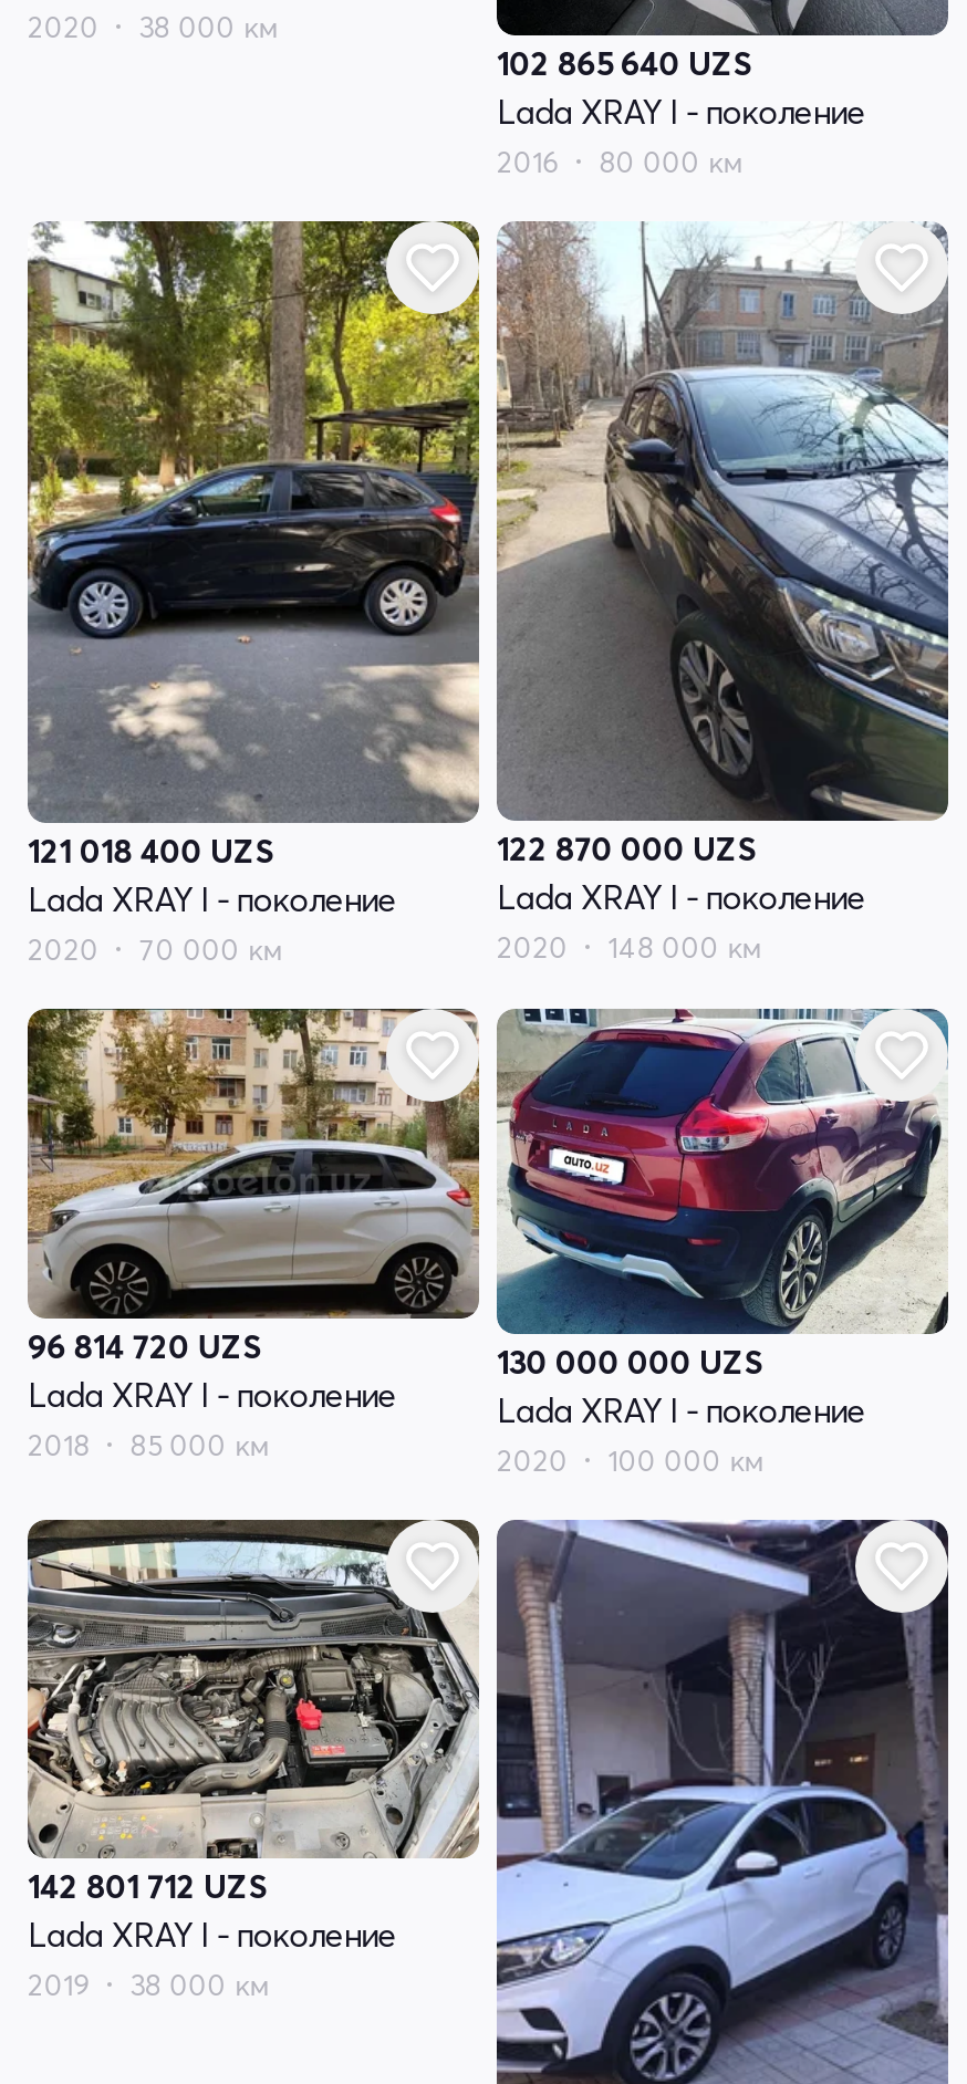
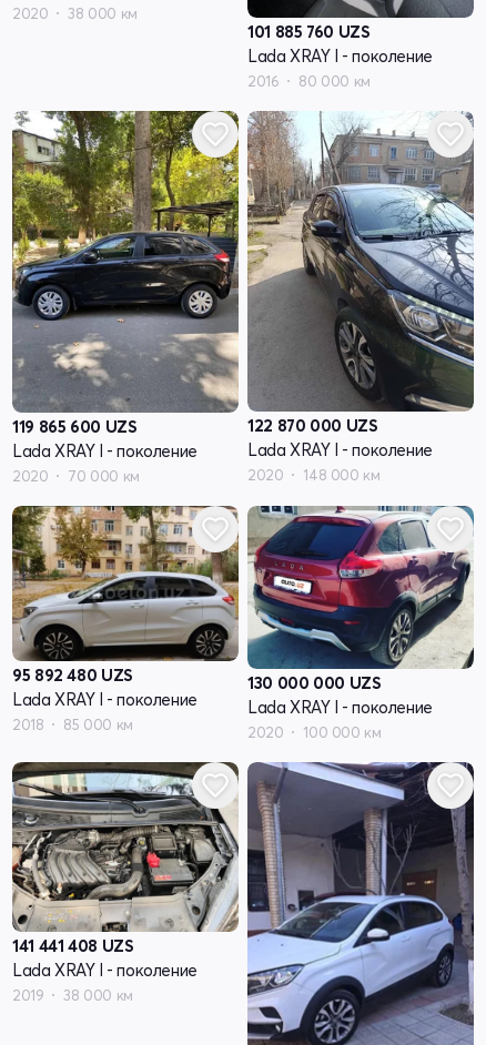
[497,41,752,83] 102 865 640 UZS -> [247,21,370,42] 101 885 760 UZS
[28,829,274,871] 121 018 400 UZS -> [12,416,137,437] 119 865 600 UZS
[28,1326,262,1368] 96 814 720 UZS -> [12,665,133,686] 95 892 480 UZS
[28,1865,268,1907] 142 801 712 UZS -> [12,935,134,956] 141 441 408 UZS

